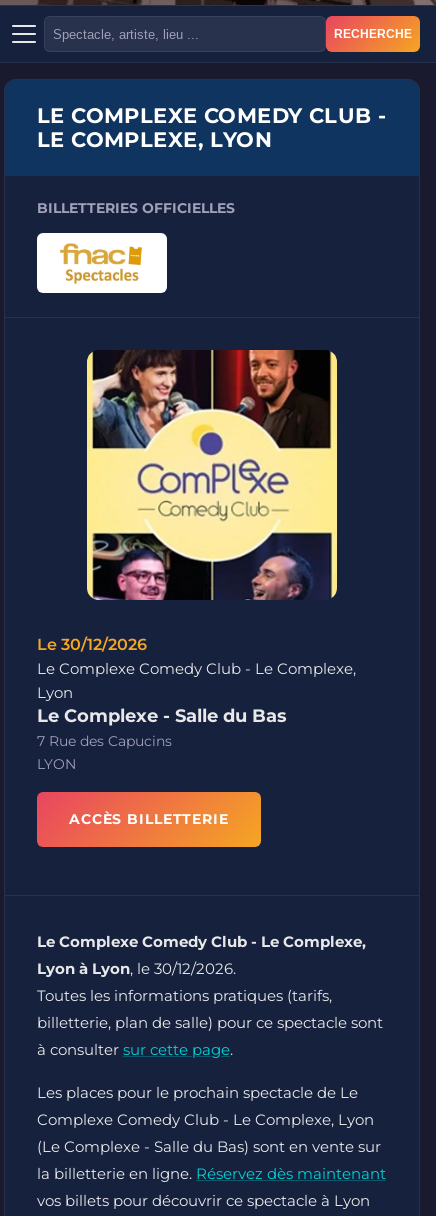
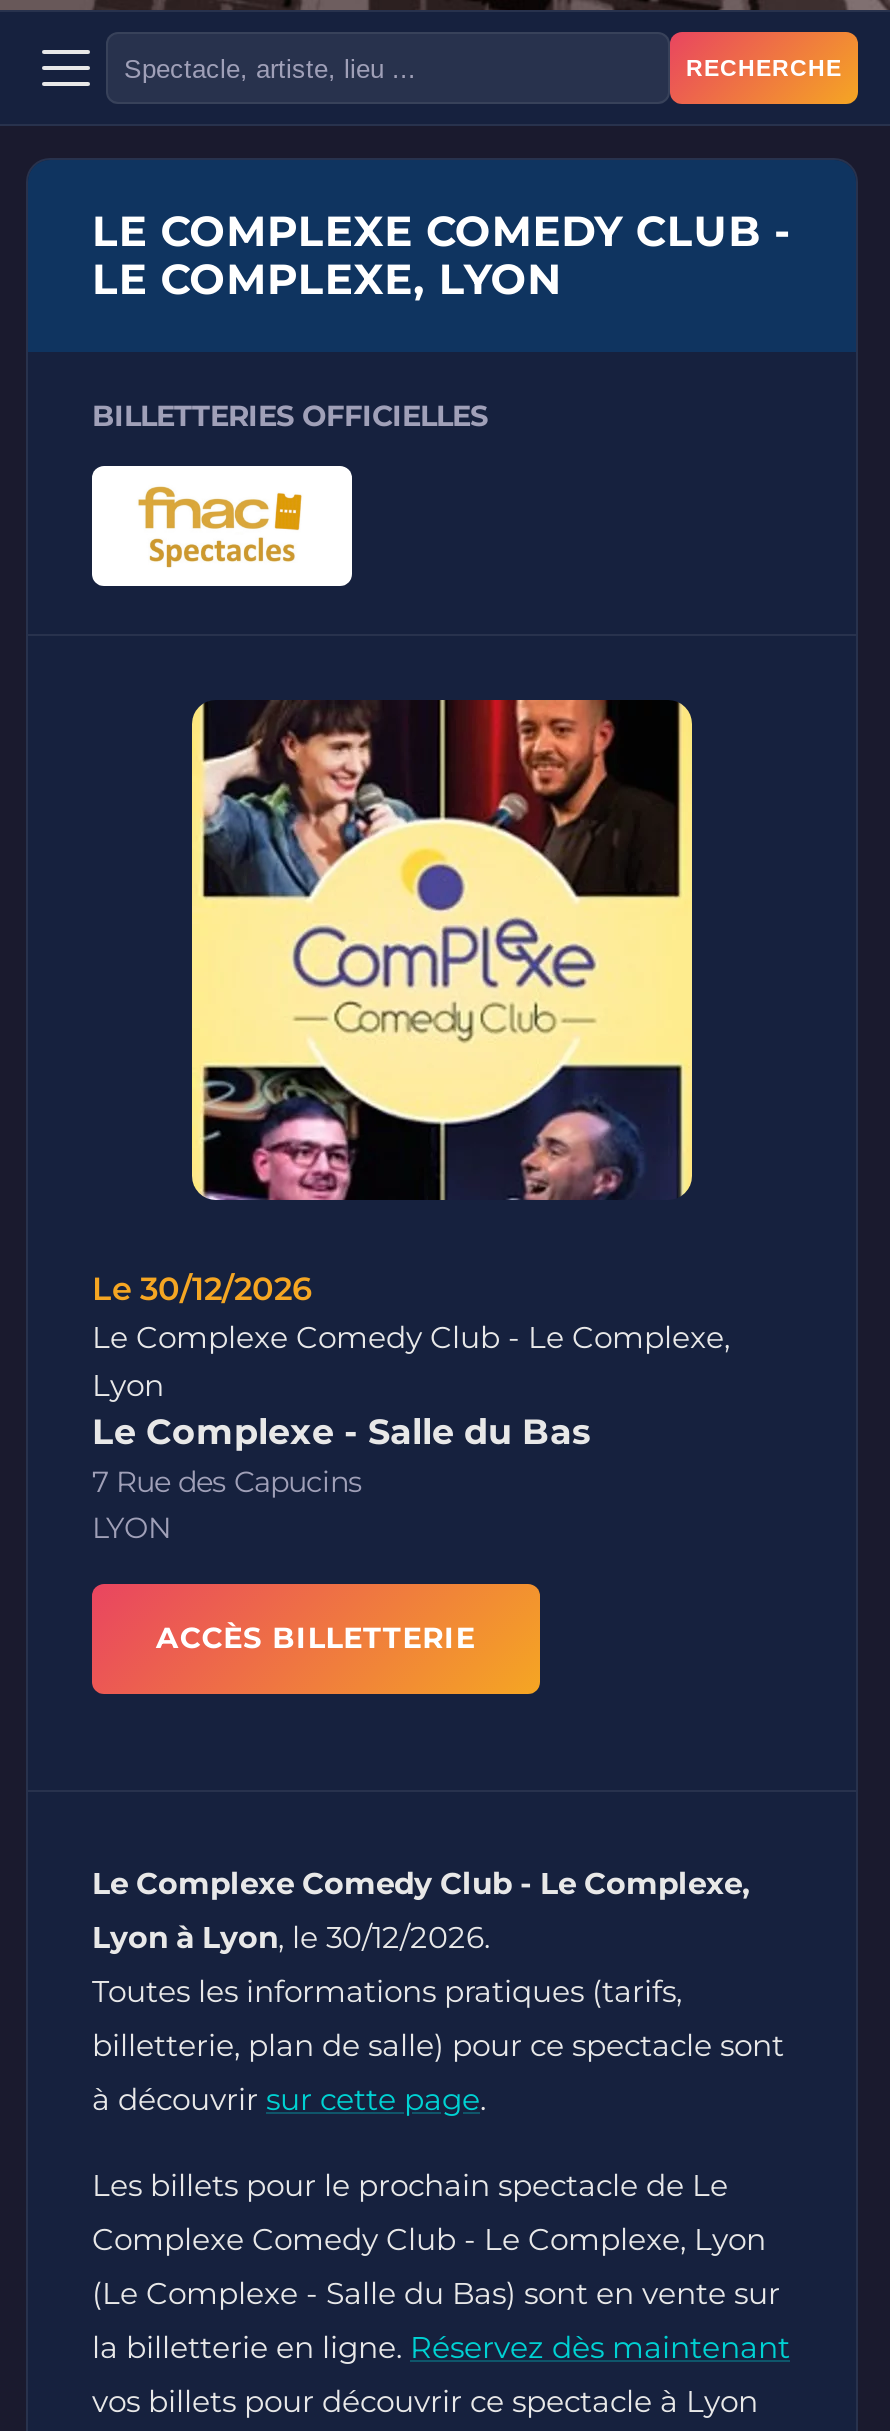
[37,1040,233,1059] à consulter sur cette page. -> [92,2080,486,2118] à découvrir sur cette page.
[37,1083,358,1102] Les places pour le prochain spectacle de Le -> [92,2166,728,2204] Les billets pour le prochain spectacle de Le

